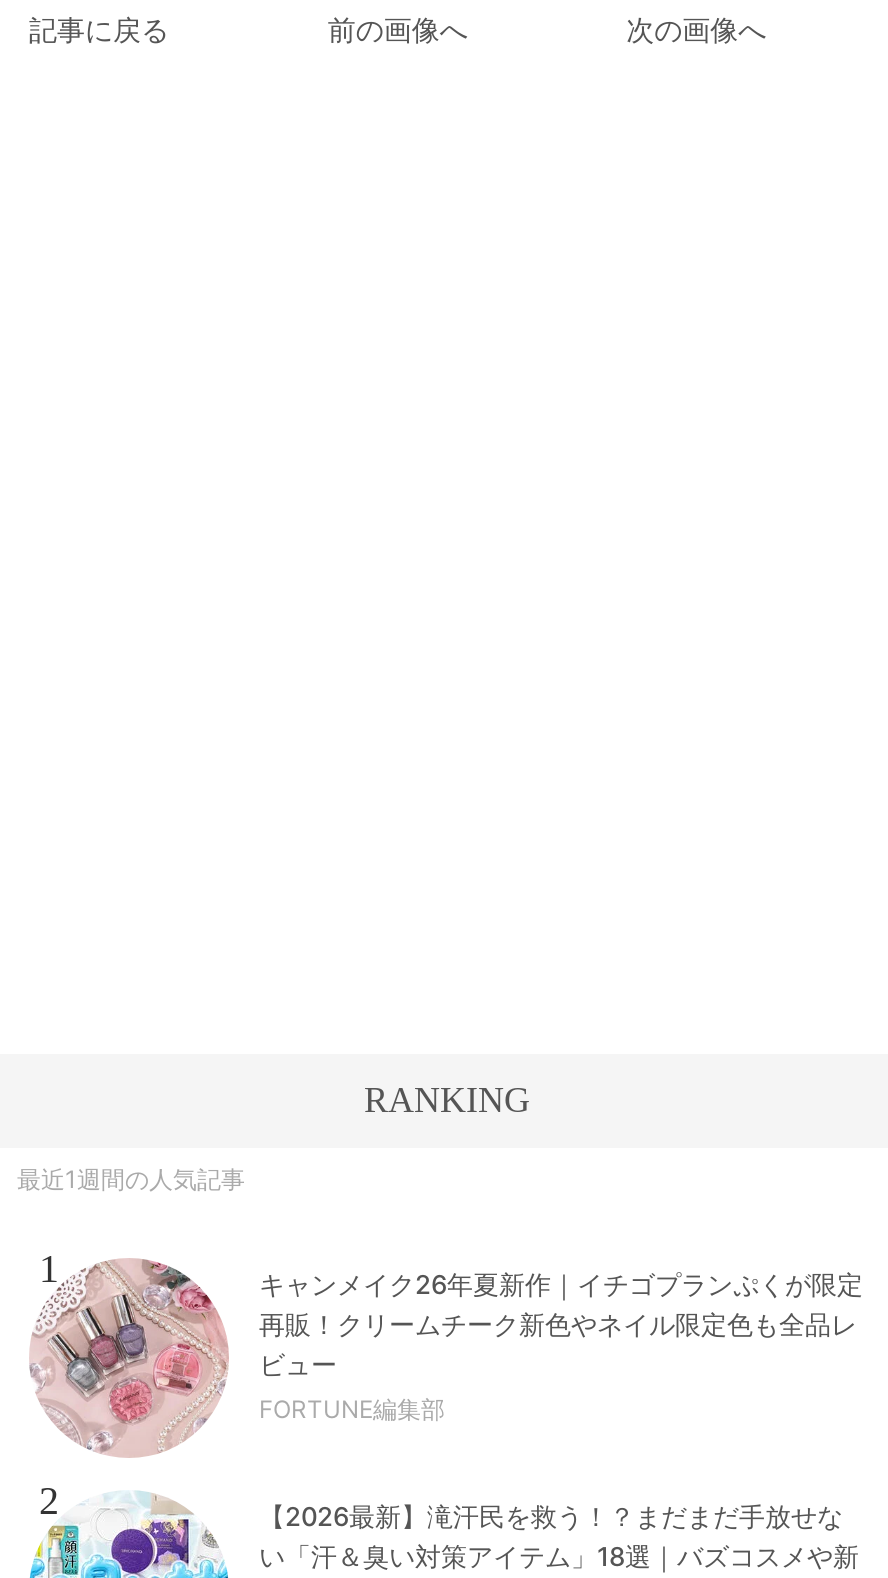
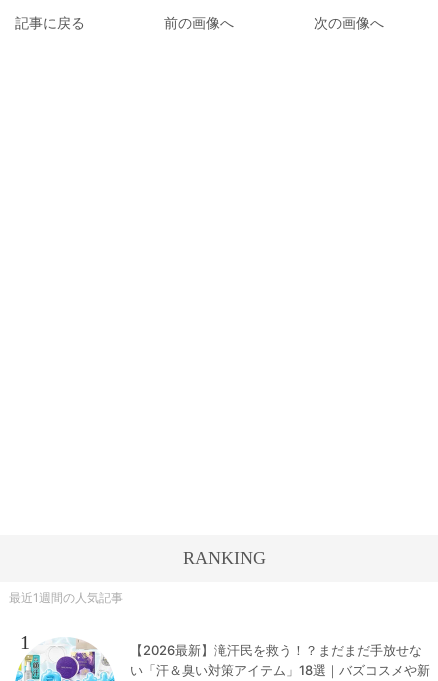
[29,1258,863,1522] [image] | キャンメイク26年夏新作｜イチゴプランぷくが限定 | 再販！クリームチーク新色やネイル限定色も全品レ | ビュー | FORTUNE編集部 | 2 -> none

